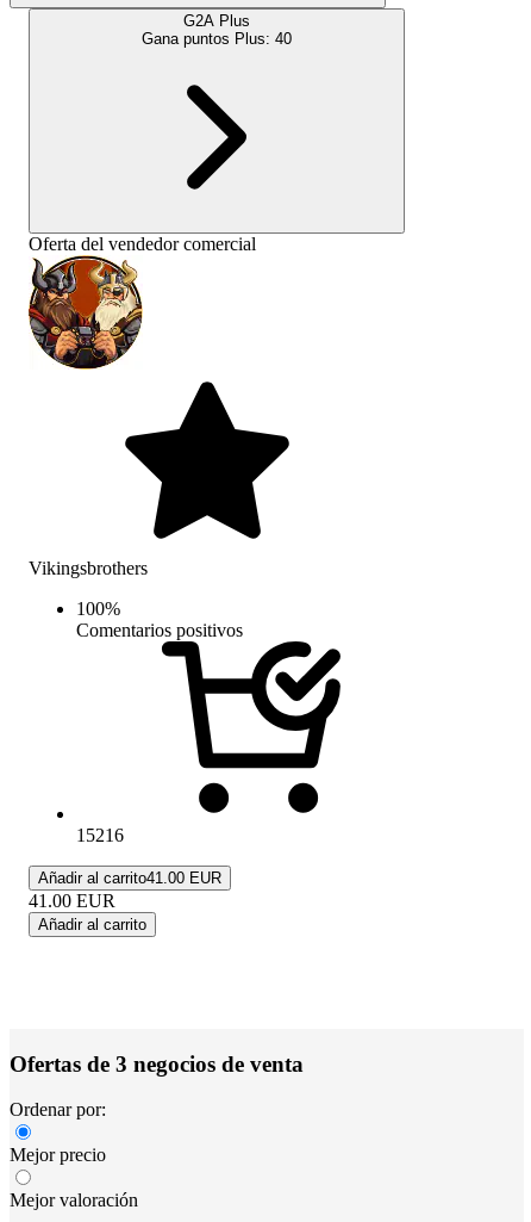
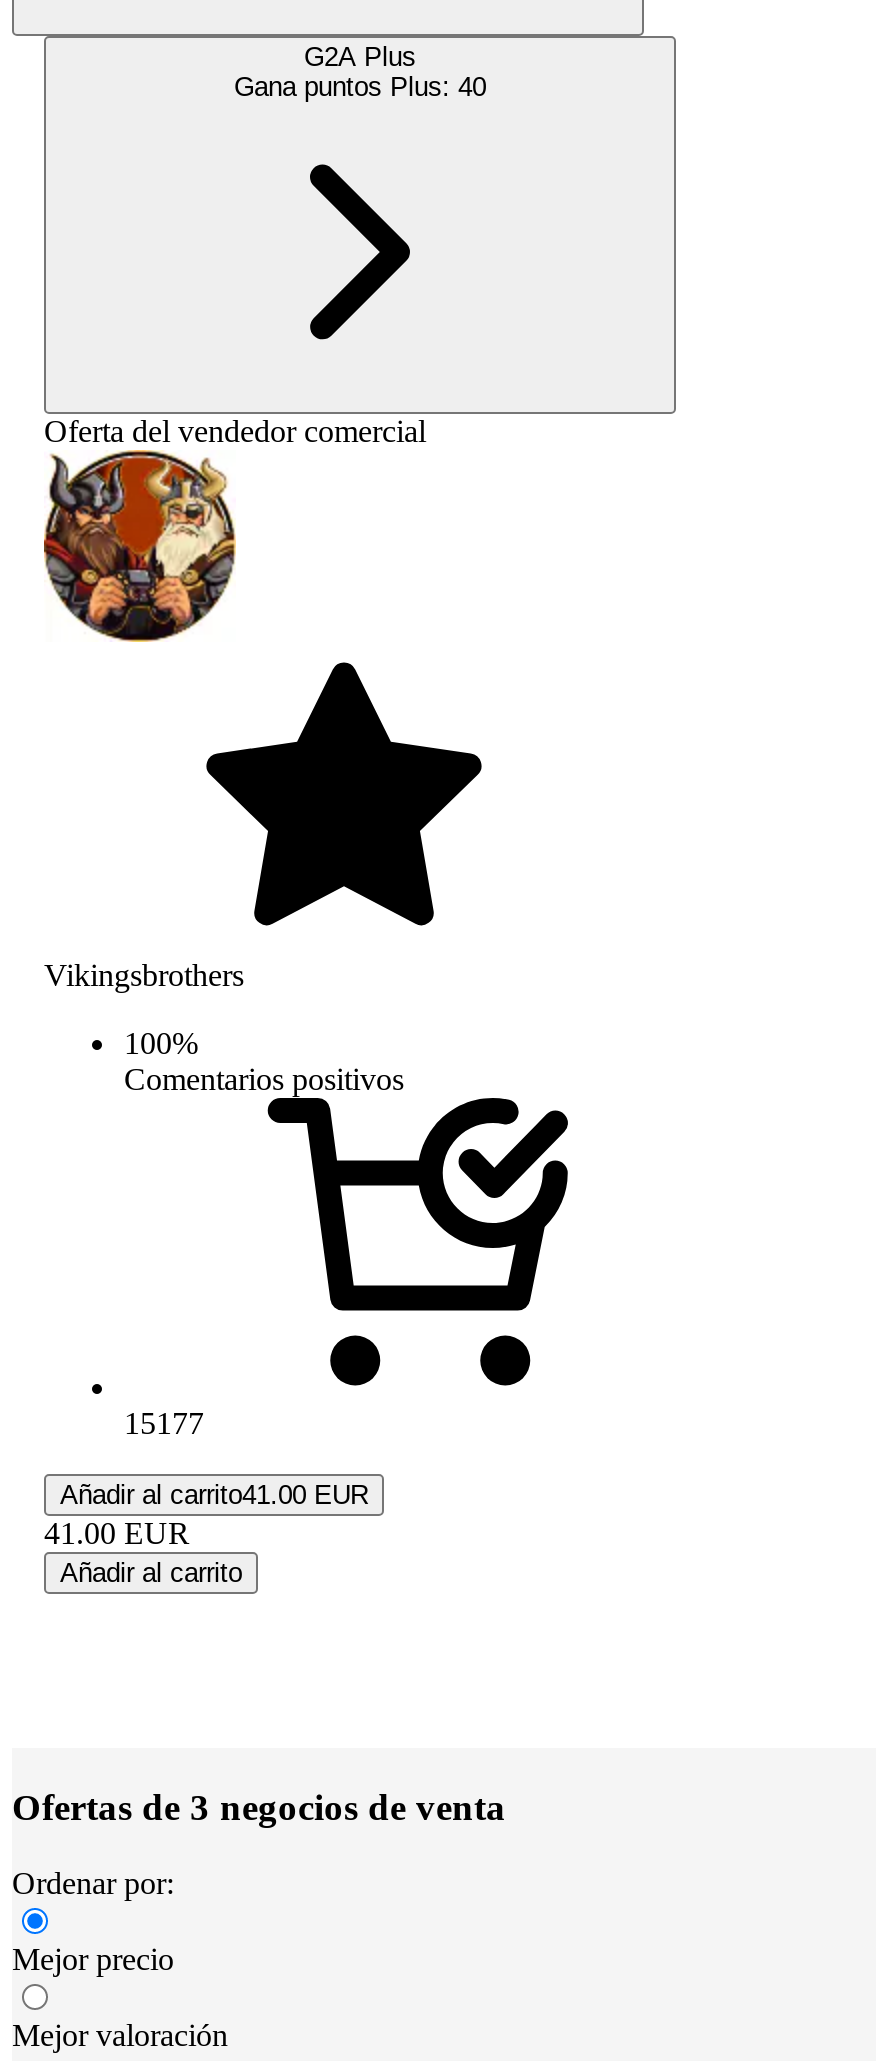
[76,825,124,845] 15216 -> [124,1406,204,1440] 15177

